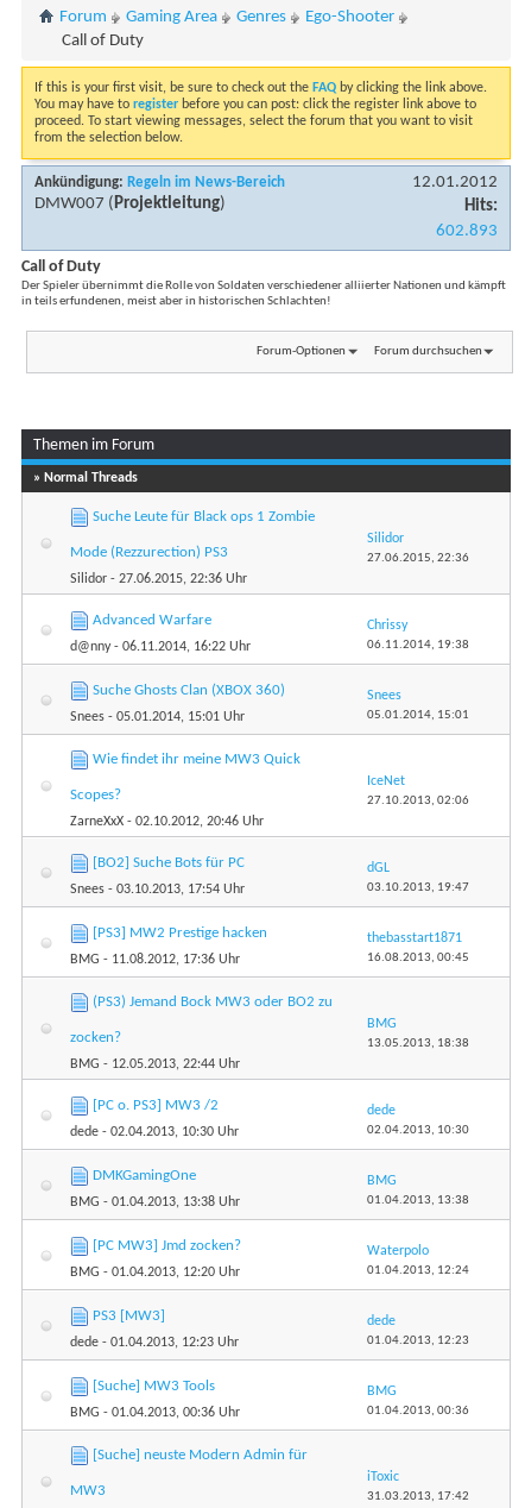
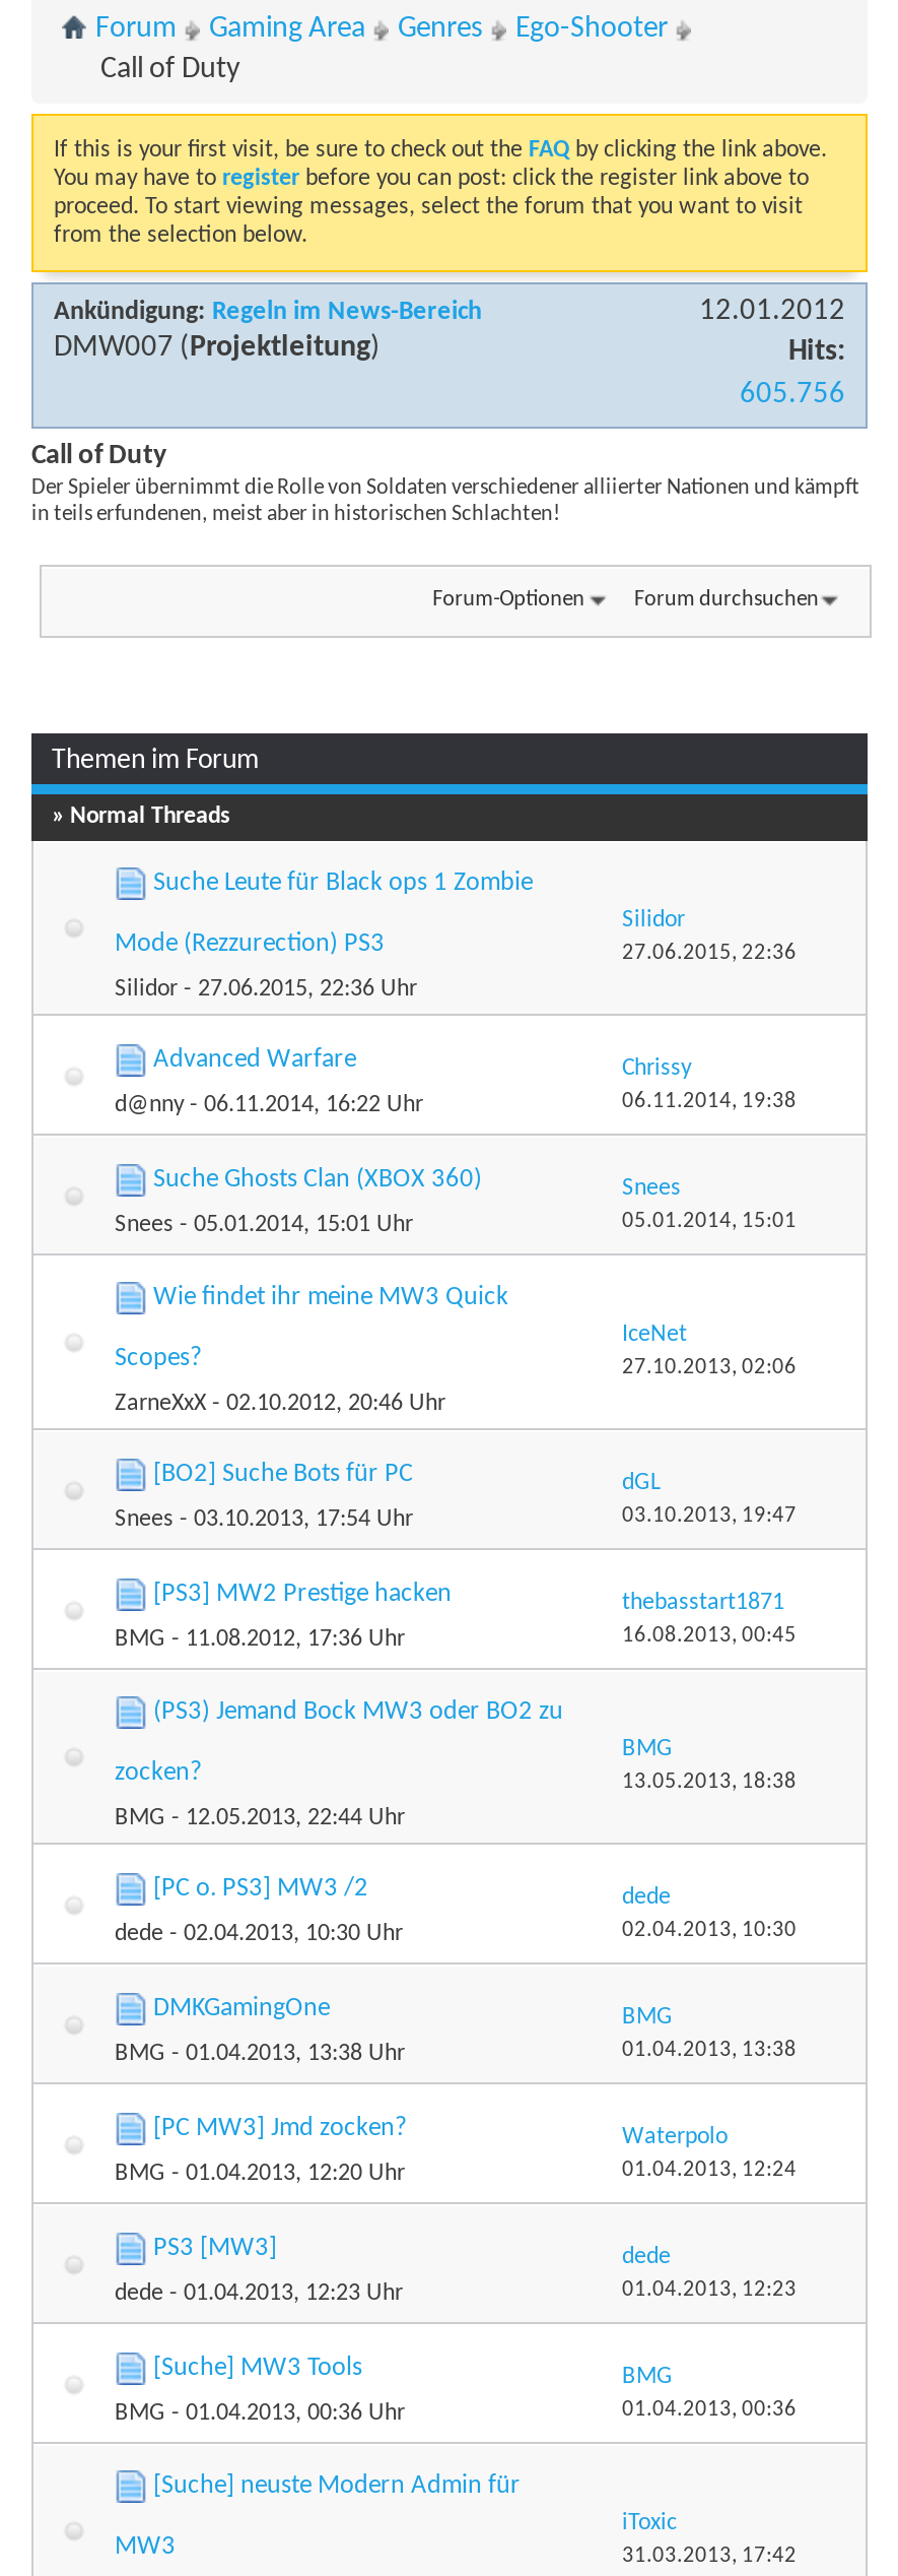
[436,222,498,240] 602.893 -> [740,380,845,410] 605.756

